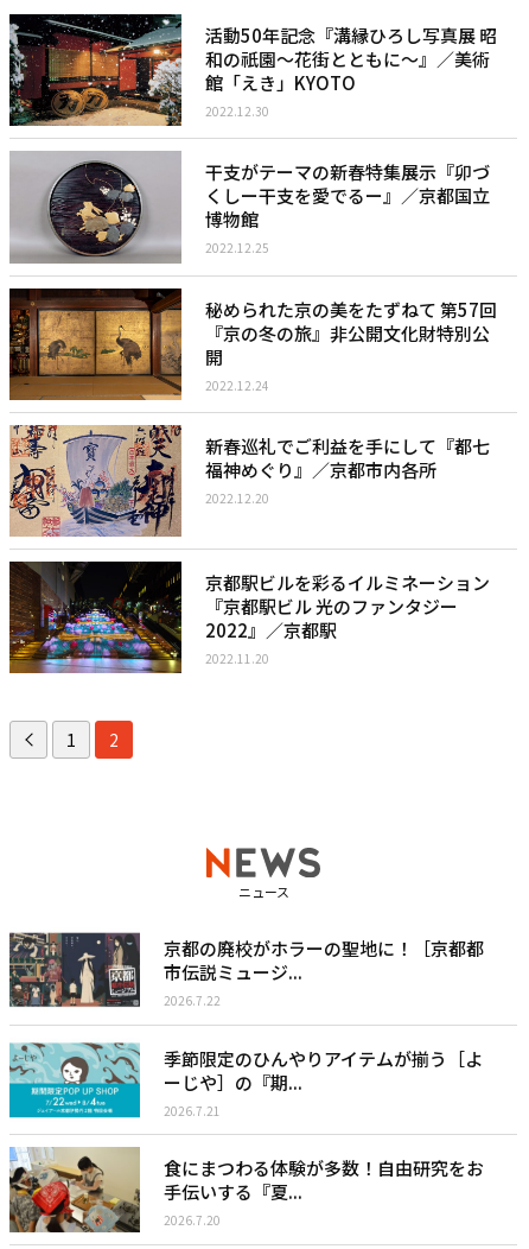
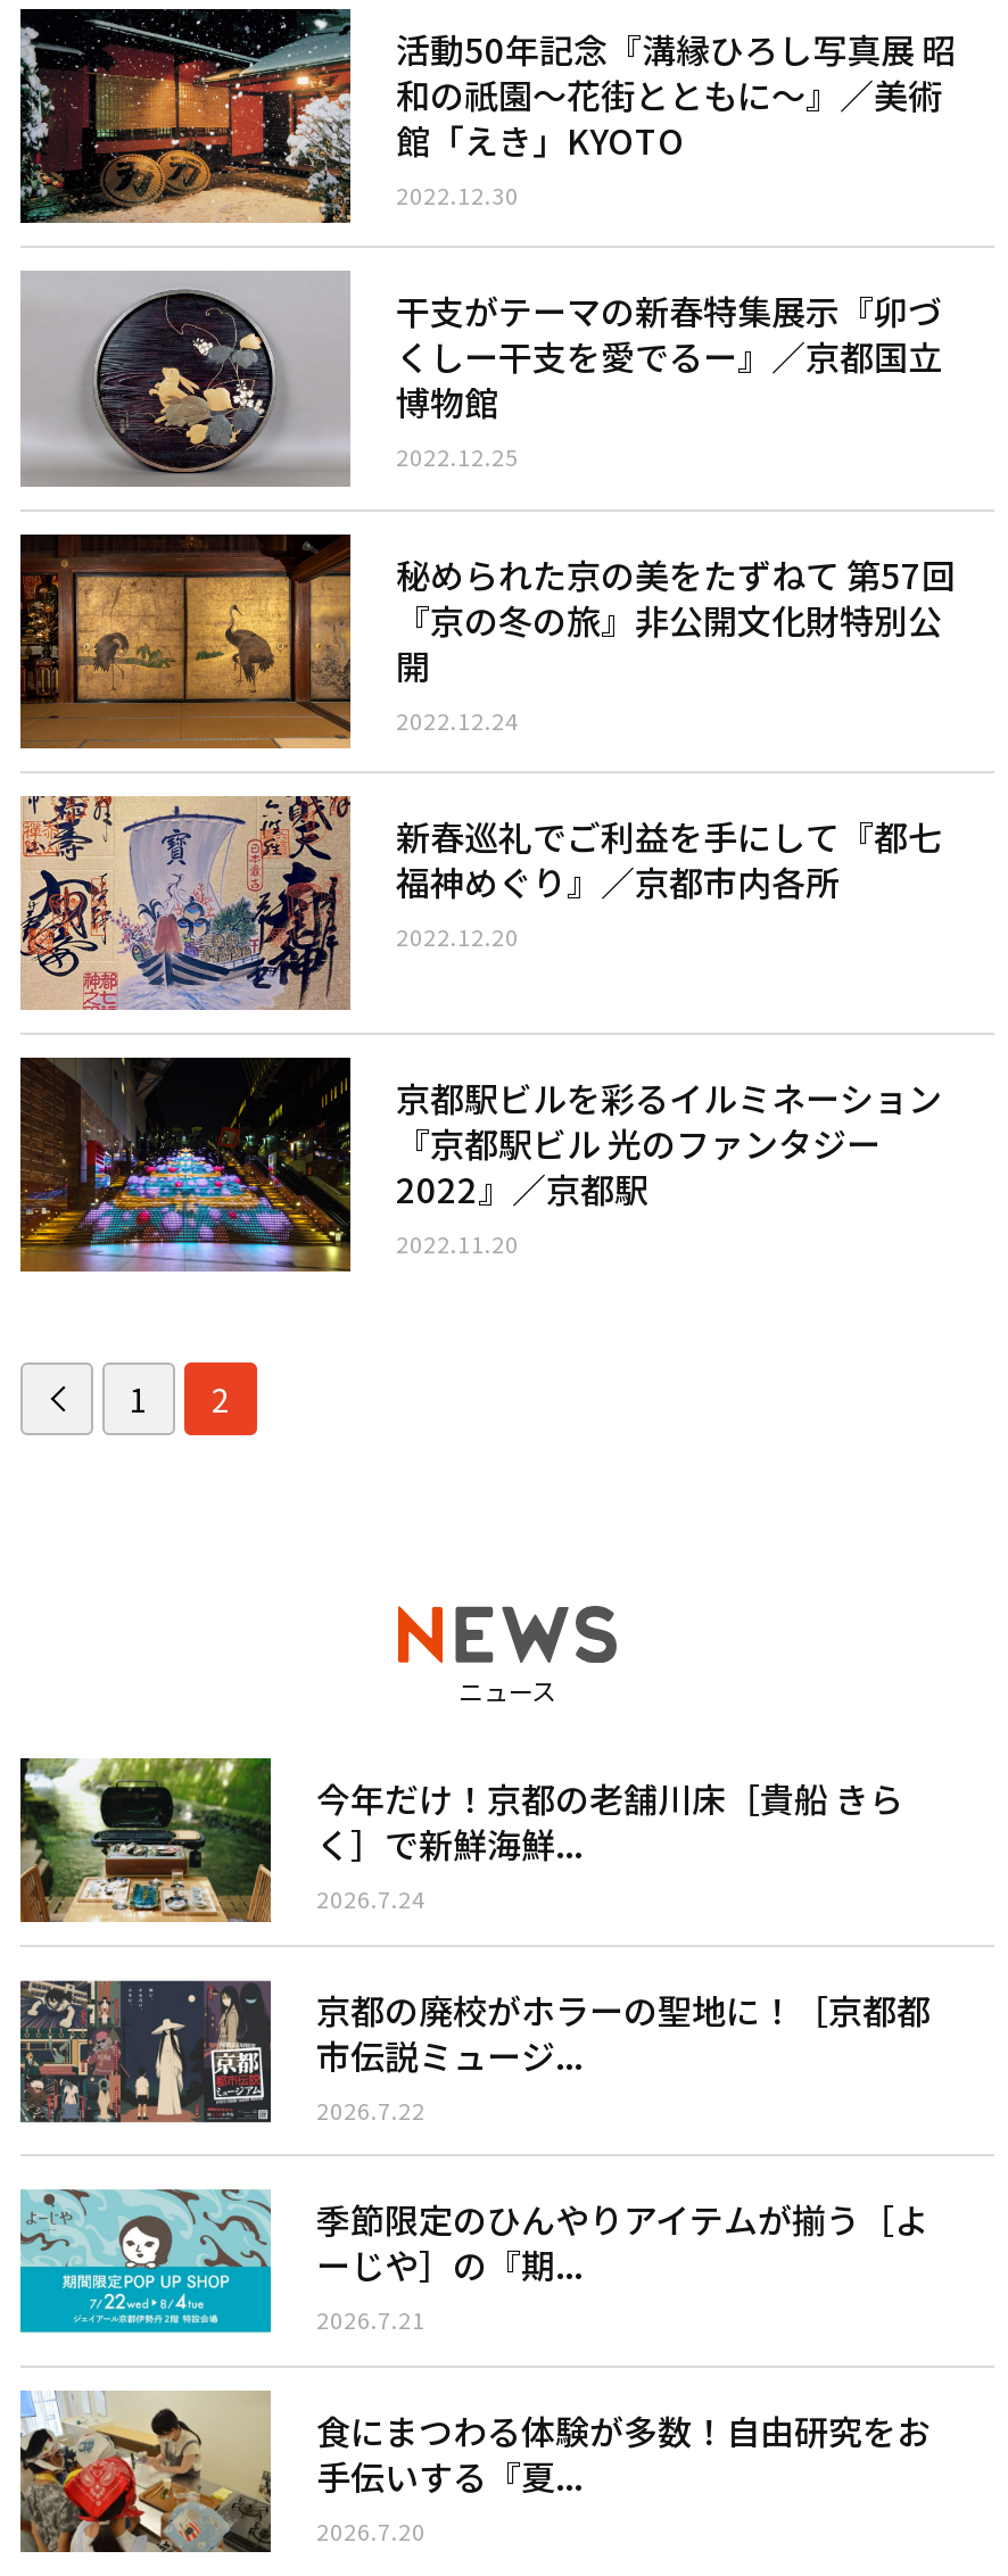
none -> [18,1754,903,1924] [image] | 今年だけ！京都の老舗川床［貴船 きら | く］で新鮮海鮮... | 2026.7.24

